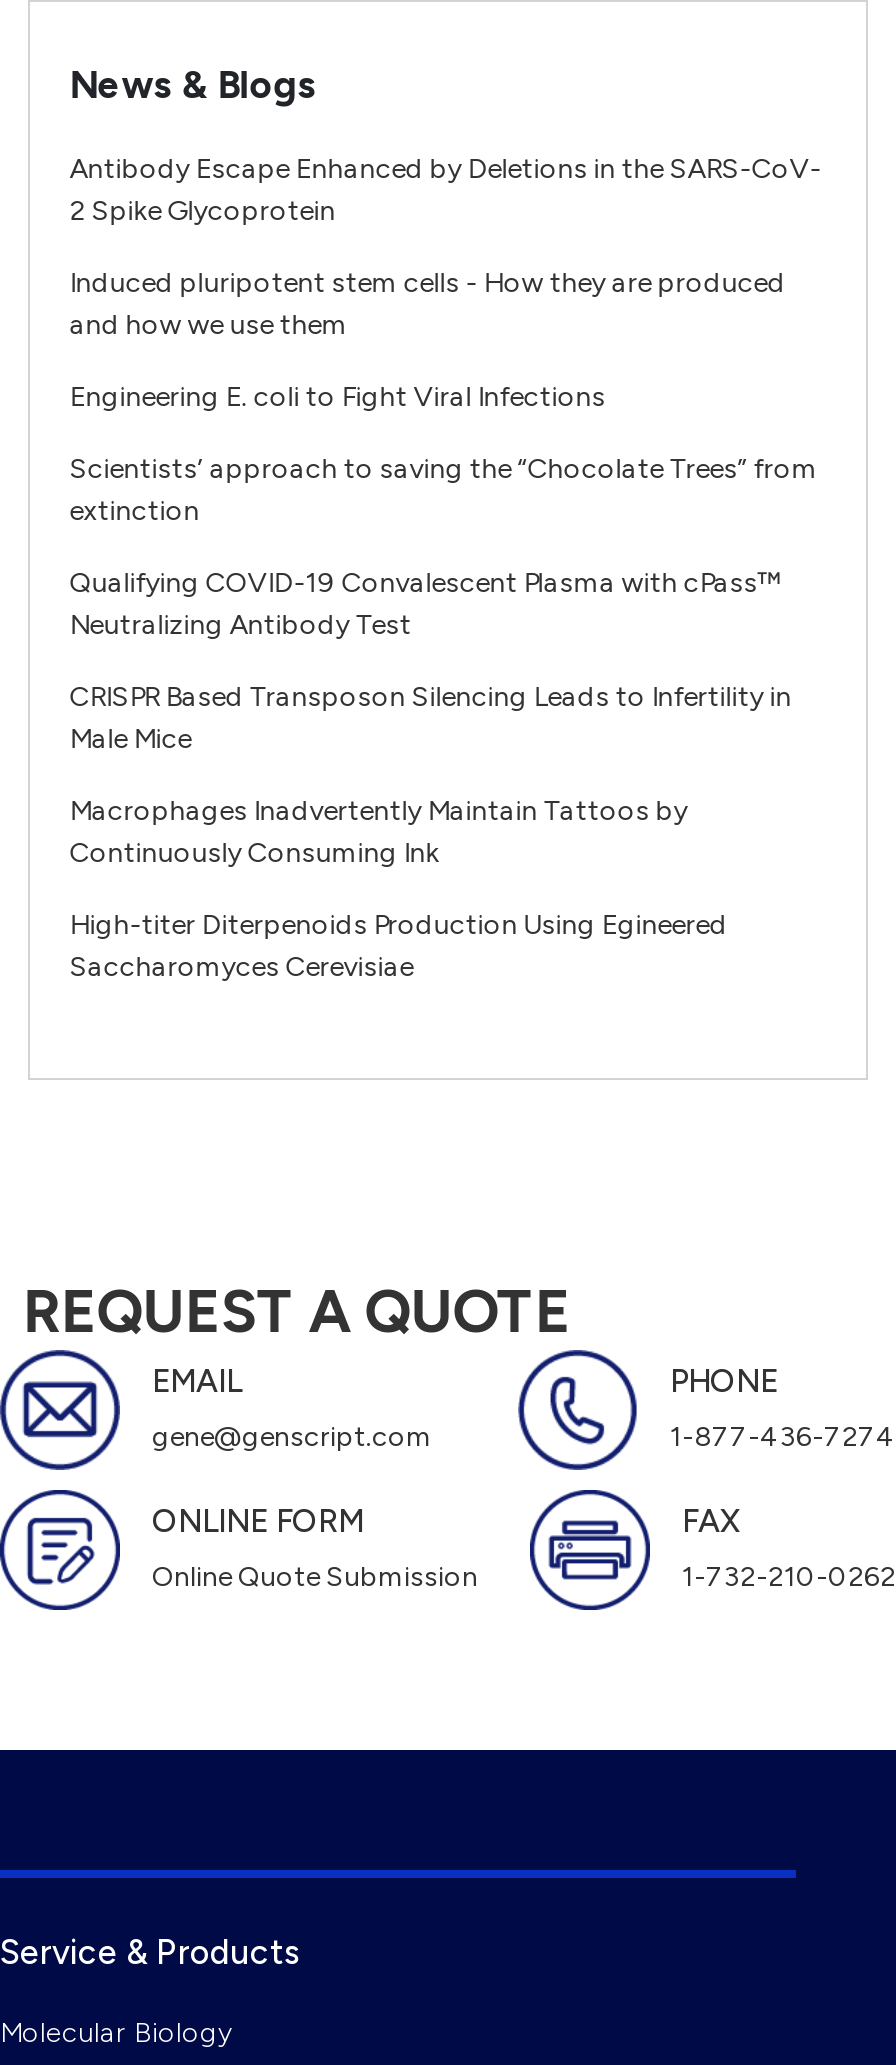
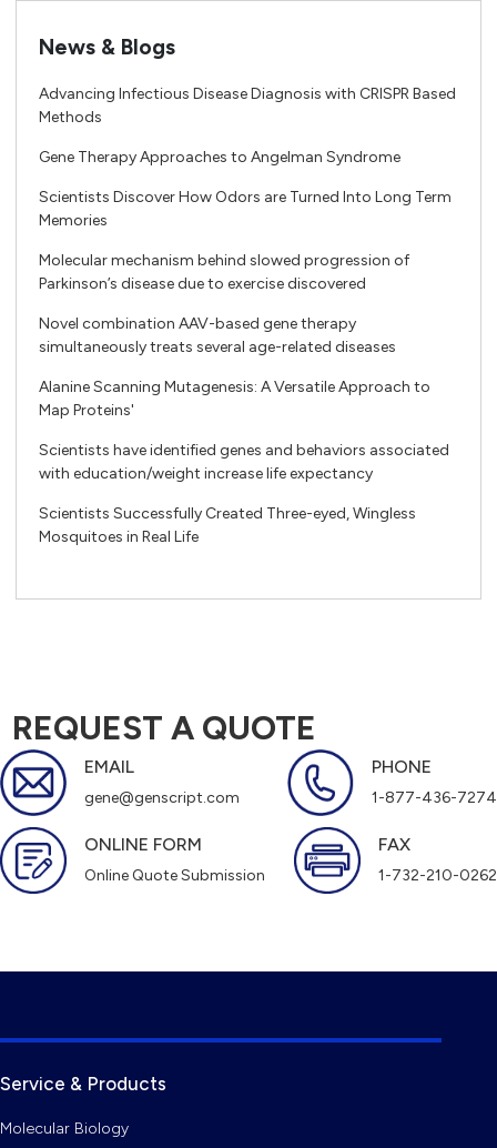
[69,152,821,228] Antibody Escape Enhanced by Deletions in the SARS-CoV- | 2 Spike Glycoprotein -> [38,84,456,127] Advancing Infectious Disease Diagnosis with CRISPR Based | Methods
[69,266,785,342] Induced pluripotent stem cells - How they are produced | and how we use them -> [38,148,400,167] Gene Therapy Approaches to Angelman Syndrome
[69,380,605,414] Engineering E. coli to Fight Viral Infections -> [38,188,451,230] Scientists Discover How Odors are Turned Into Long Term | Memories
[69,452,817,528] Scientists’ approach to saving the “Chocolate Trees” from | extinction -> [38,251,409,293] Molecular mechanism behind slowed progression of | Parkinson’s disease due to exercise discovered
[69,566,781,642] Qualifying COVID-19 Convalescent Plasma with cPass™ | Neutralizing Antibody Test -> [38,314,396,356] Novel combination AAV-based gene therapy | simultaneously treats several age-related diseases
[69,680,791,756] CRISPR Based Transposon Silencing Leads to Infertility in | Male Mice -> [38,377,430,420] Alanine Scanning Mutagenesis: A Versatile Approach to | Map Proteins'
[69,794,687,870] Macrophages Inadvertently Maintain Tattoos by | Continuously Consuming Ink -> [38,441,449,483] Scientists have identified genes and behaviors associated | with education/weight increase life expectancy
[69,908,727,984] High-titer Diterpenoids Production Using Egineered | Saccharomyces Cerevisiae -> [38,504,416,546] Scientists Successfully Created Three-eyed, Wingless | Mosquitoes in Real Life

